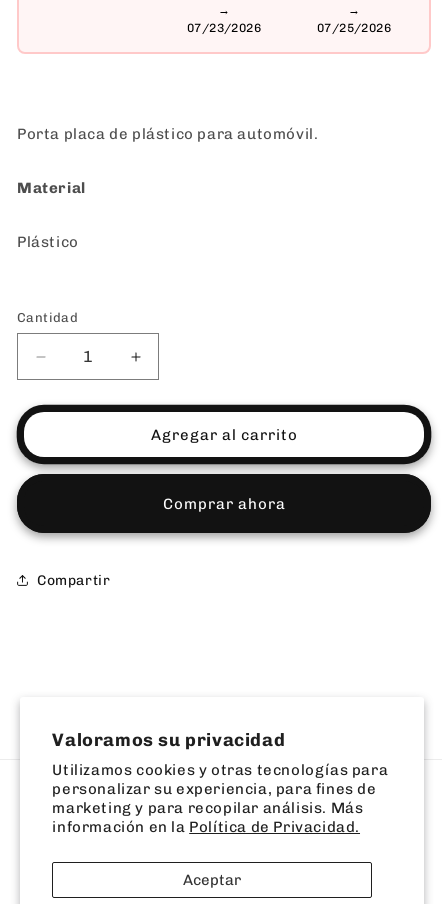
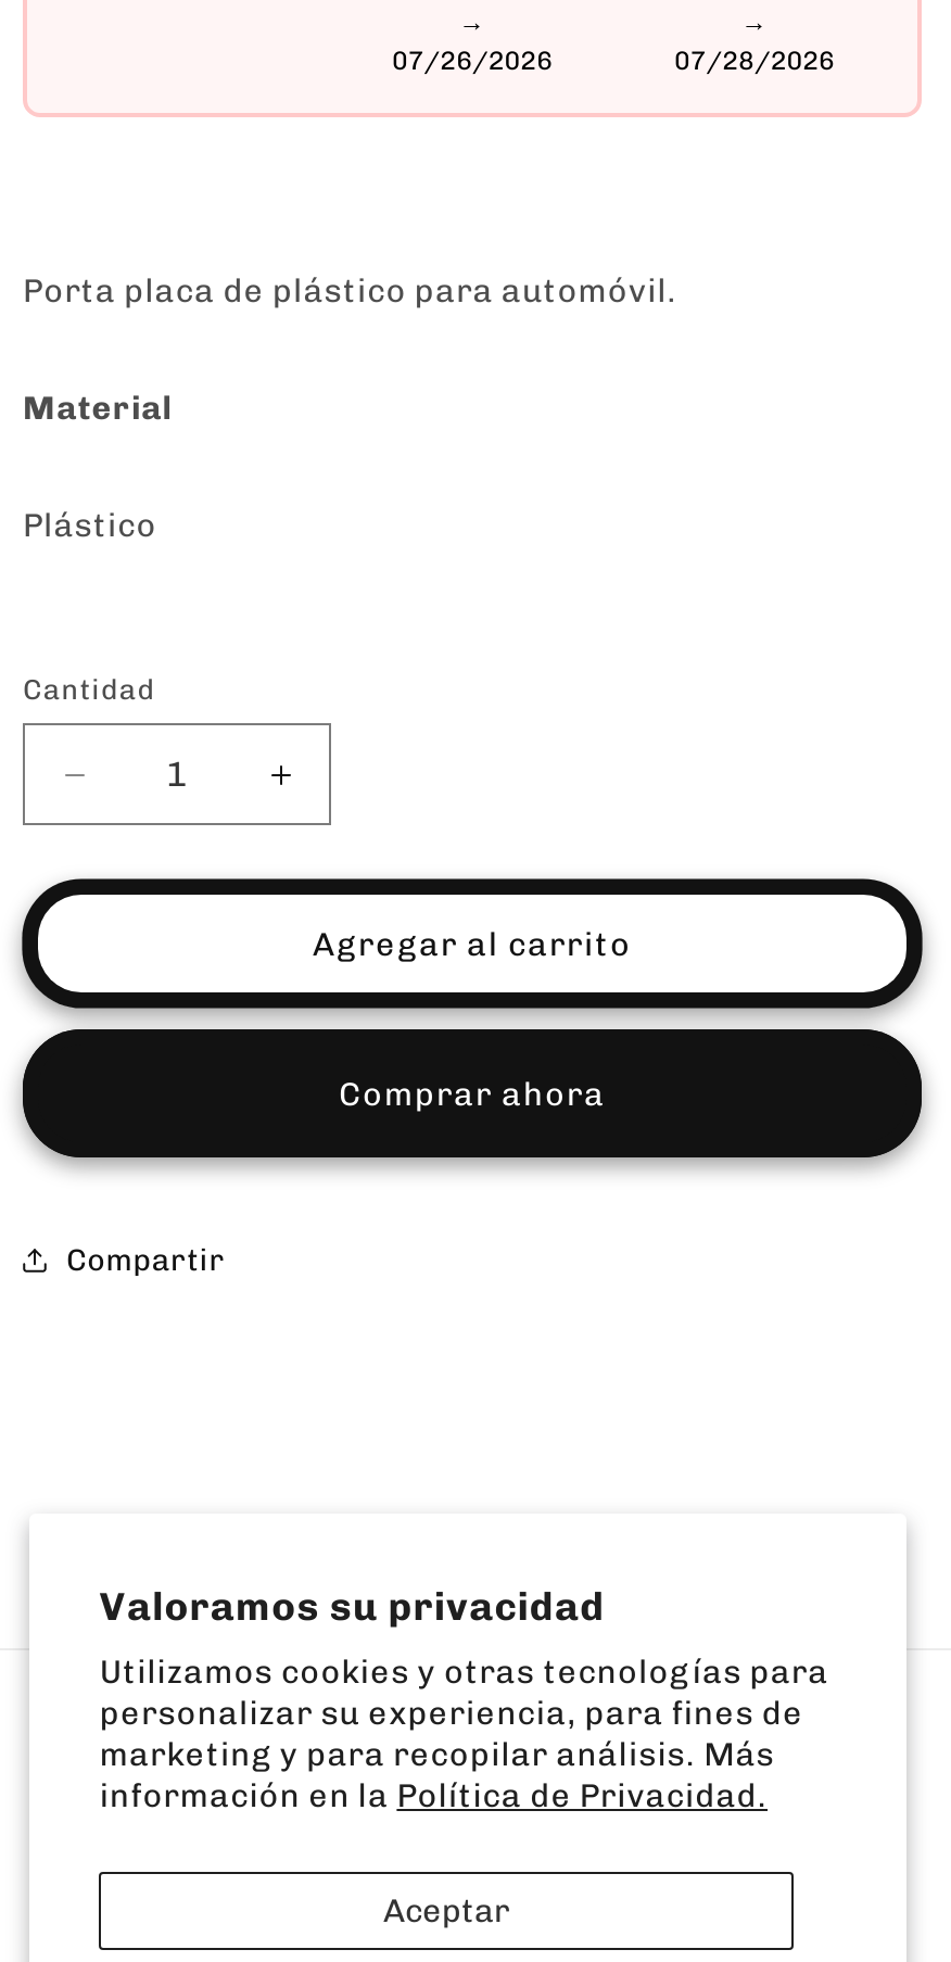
[187,21,261,35] 07/23/2026 -> [392,46,553,76] 07/26/2026
[317,21,391,35] 07/25/2026 -> [674,46,835,76] 07/28/2026

